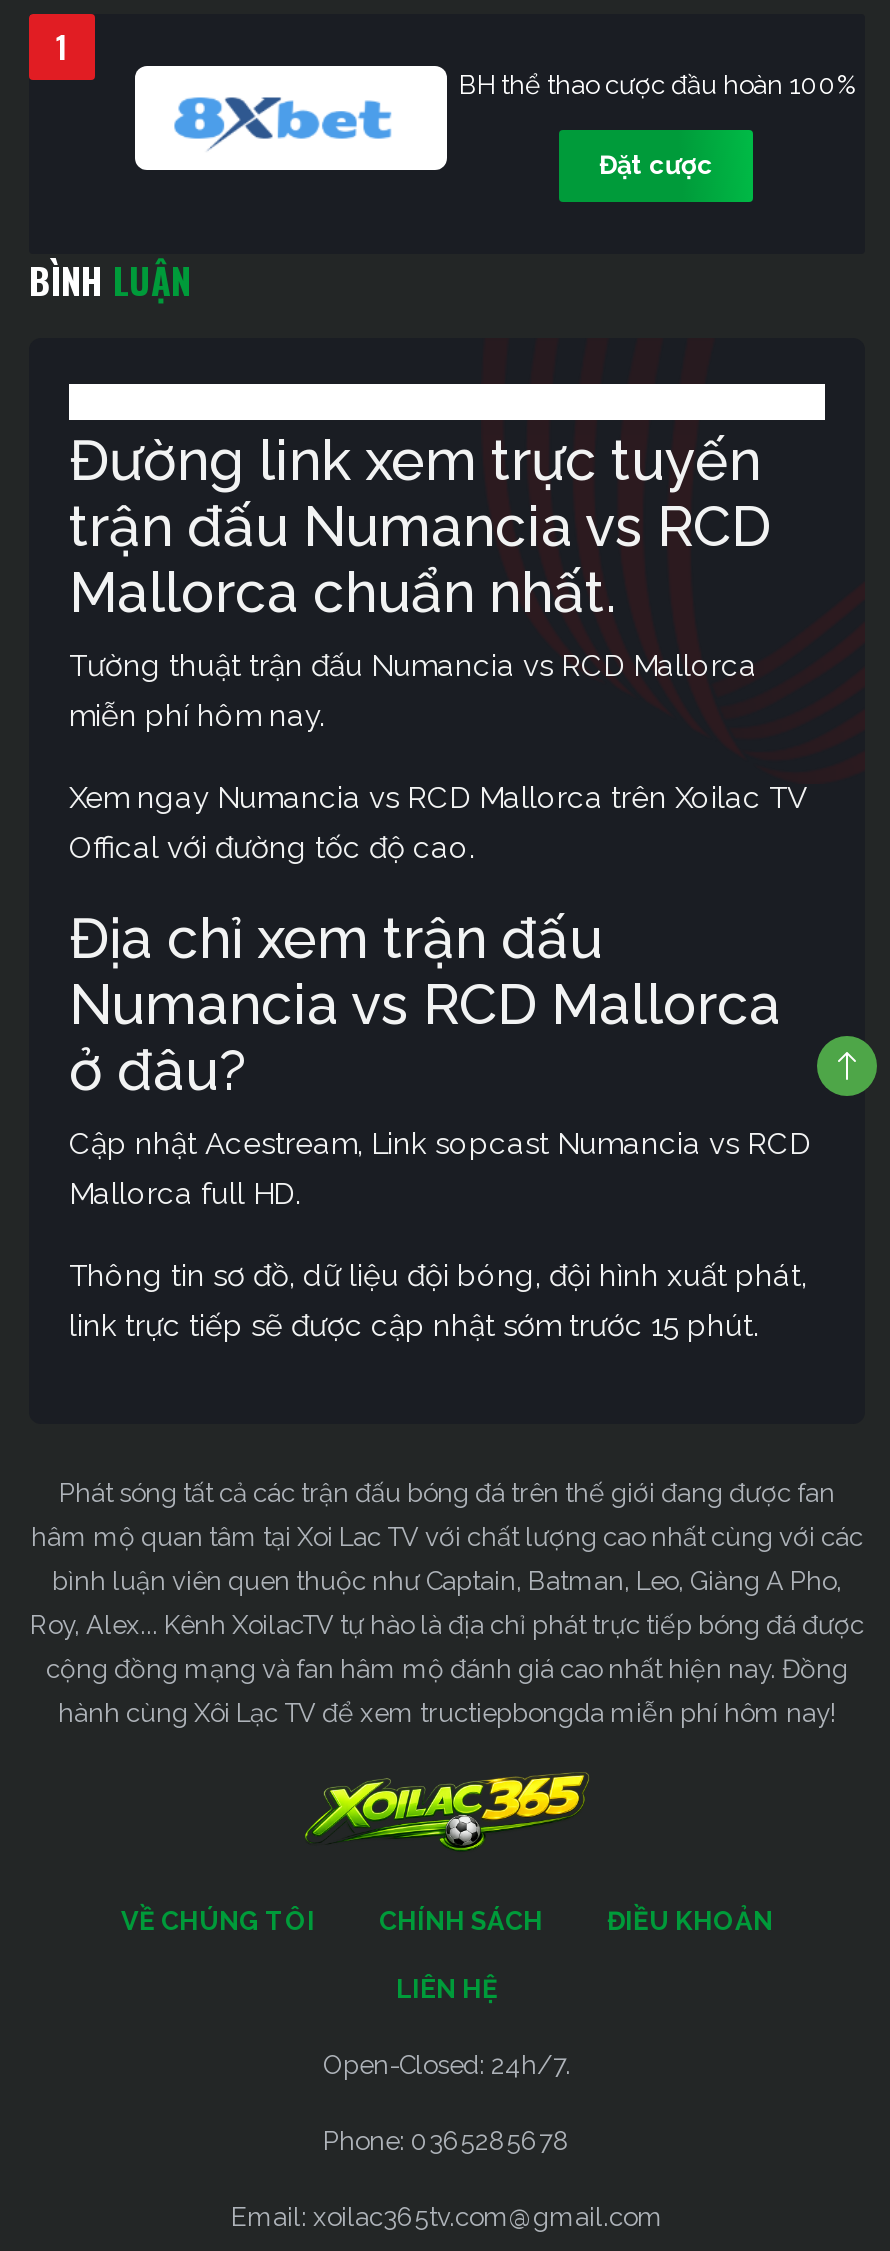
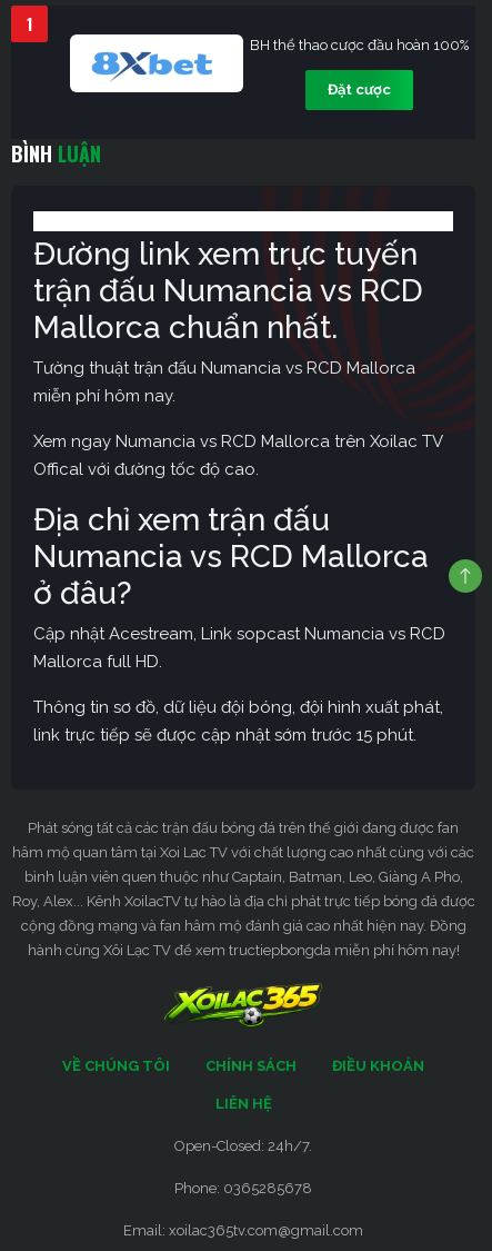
[815,1010,879,1098] [image] -> [448,558,483,607] [image]

